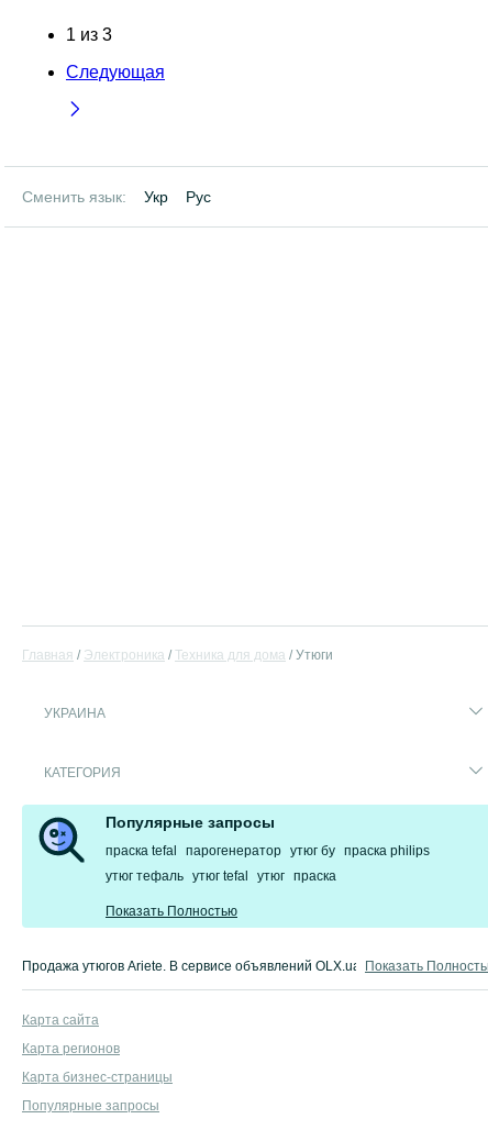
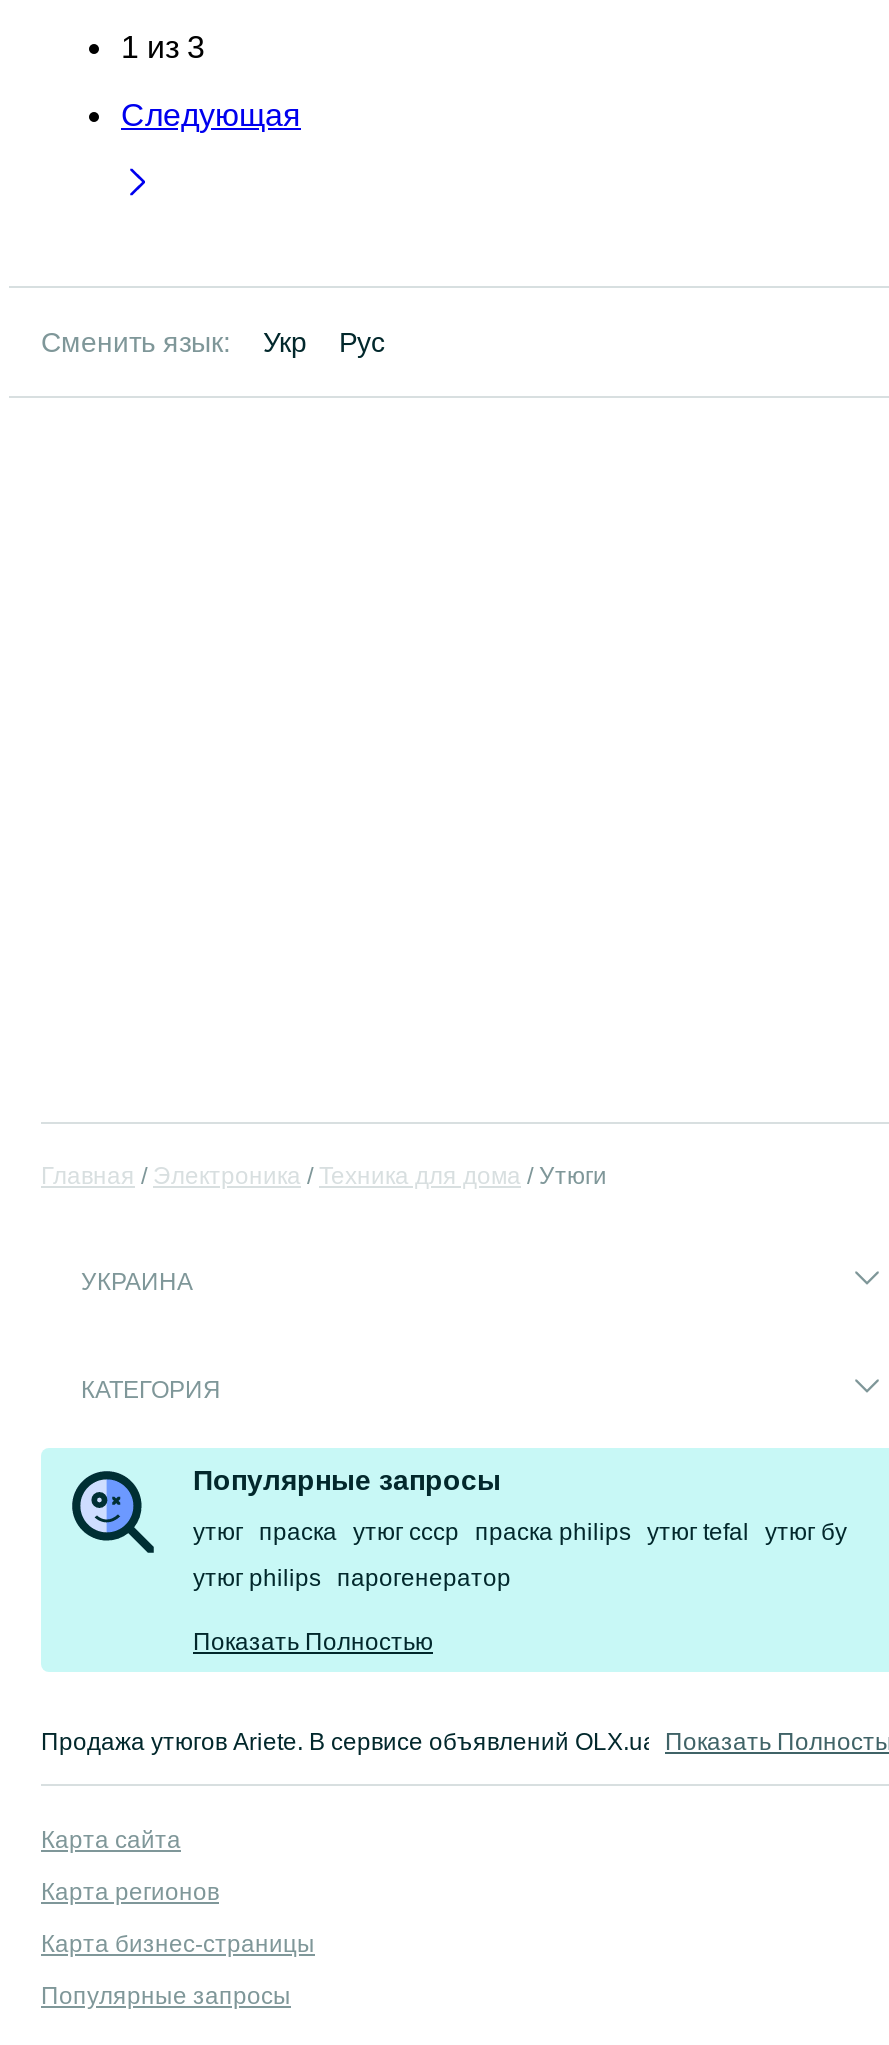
[106,843,430,859] праска tefal парогенератор утюг бу праска philips -> [193,1519,847,1547] утюг праска утюг ссср праска philips утюг tefal утюг бу
[106,869,336,884] утюг тефаль утюг tefal утюг праска -> [193,1565,511,1593] утюг philips парогенератор

